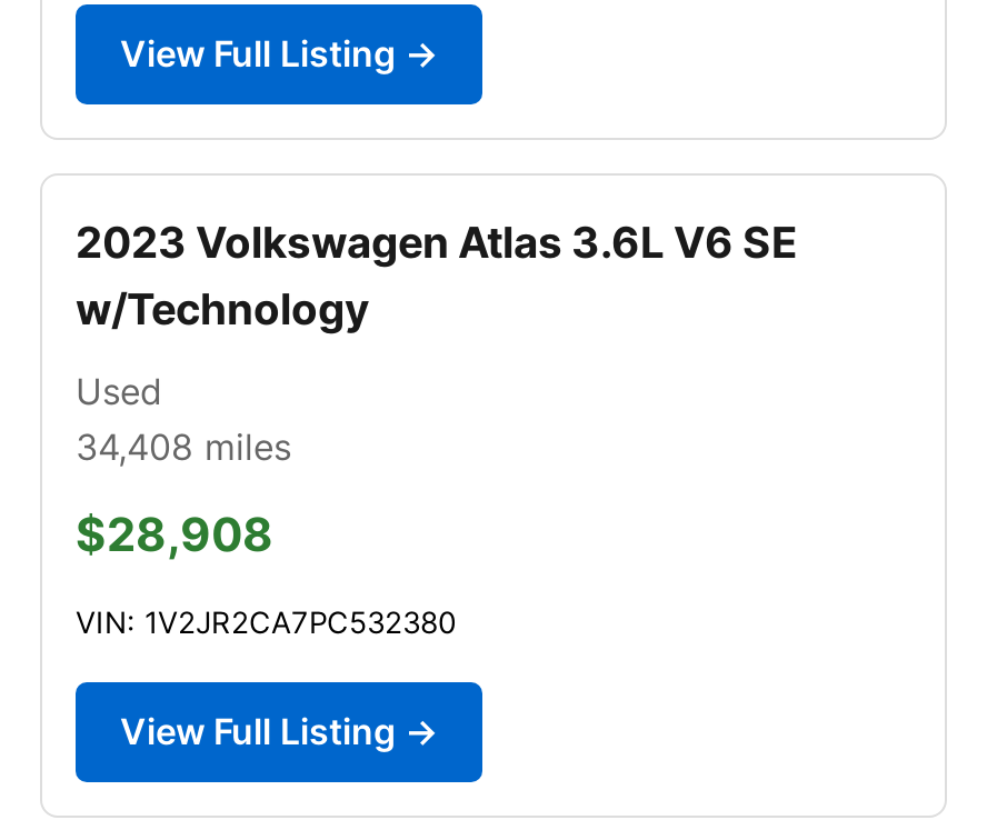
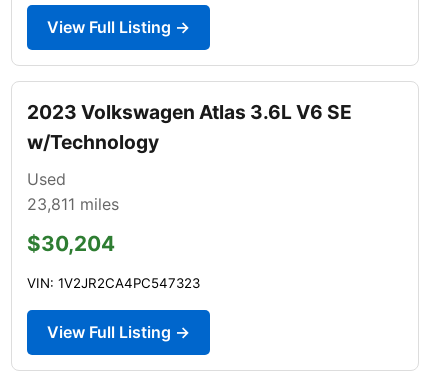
[76,424,291,469] 34,408 miles -> [27,194,119,214] 23,811 miles
[76,506,273,562] $28,908 -> [27,231,115,256] $30,204
[76,604,456,640] VIN: 1V2JR2CA7PC532380 -> [27,275,200,291] VIN: 1V2JR2CA4PC547323

